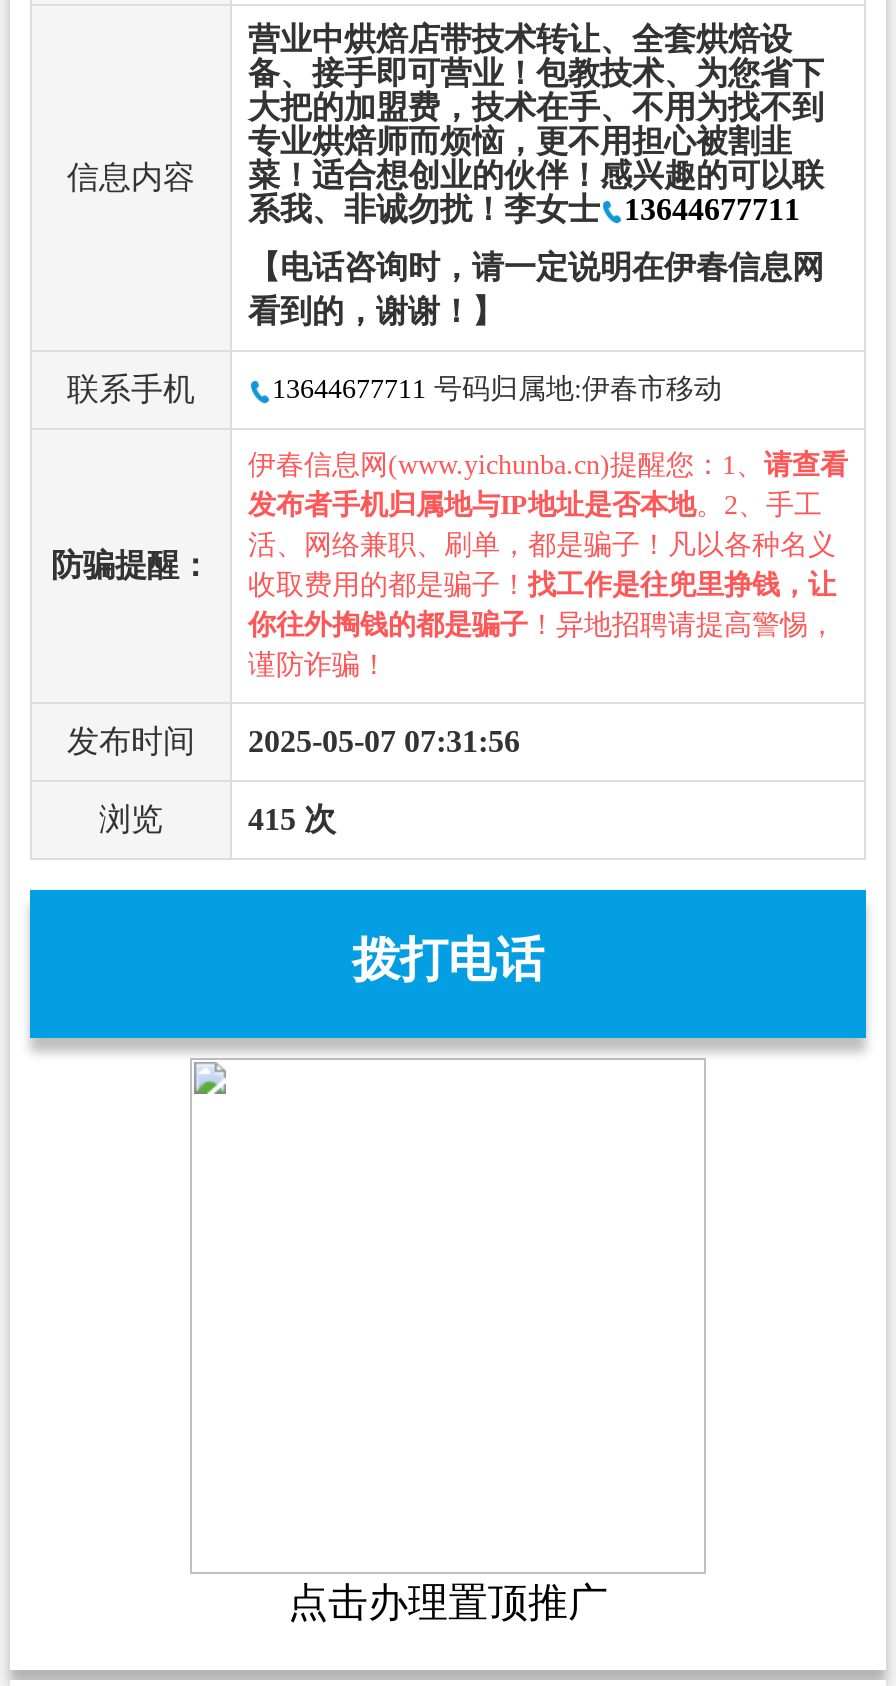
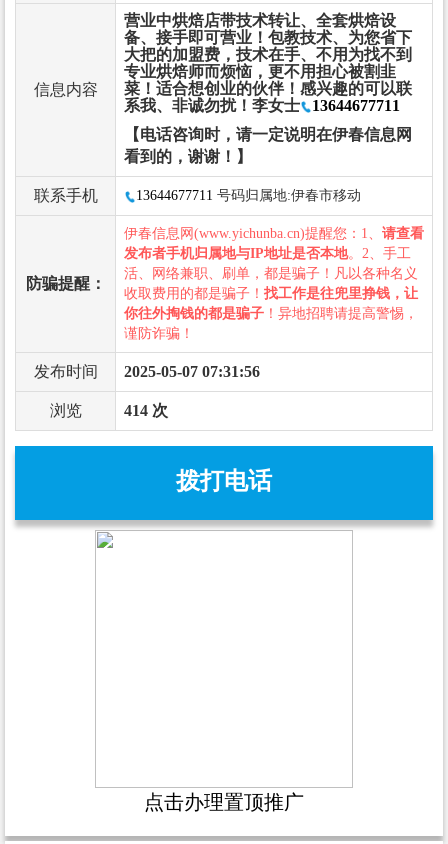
[248,802,336,836] 415 次 -> [124,402,168,419] 414 次

